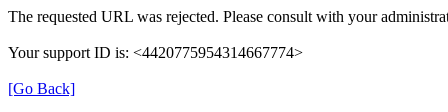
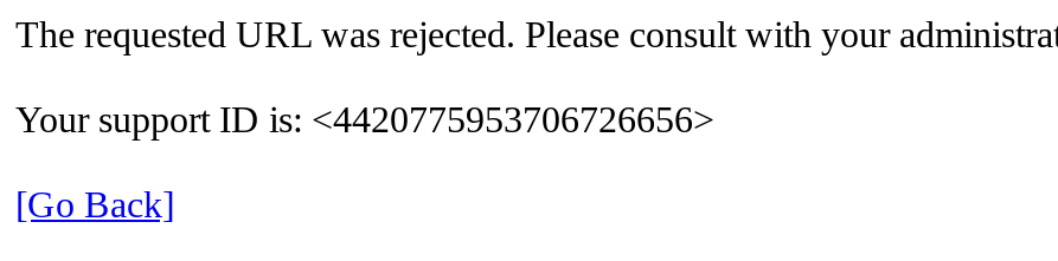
[8,44,303,61] Your support ID is: <4420775954314667774> -> [15,99,714,139] Your support ID is: <4420775953706726656>

